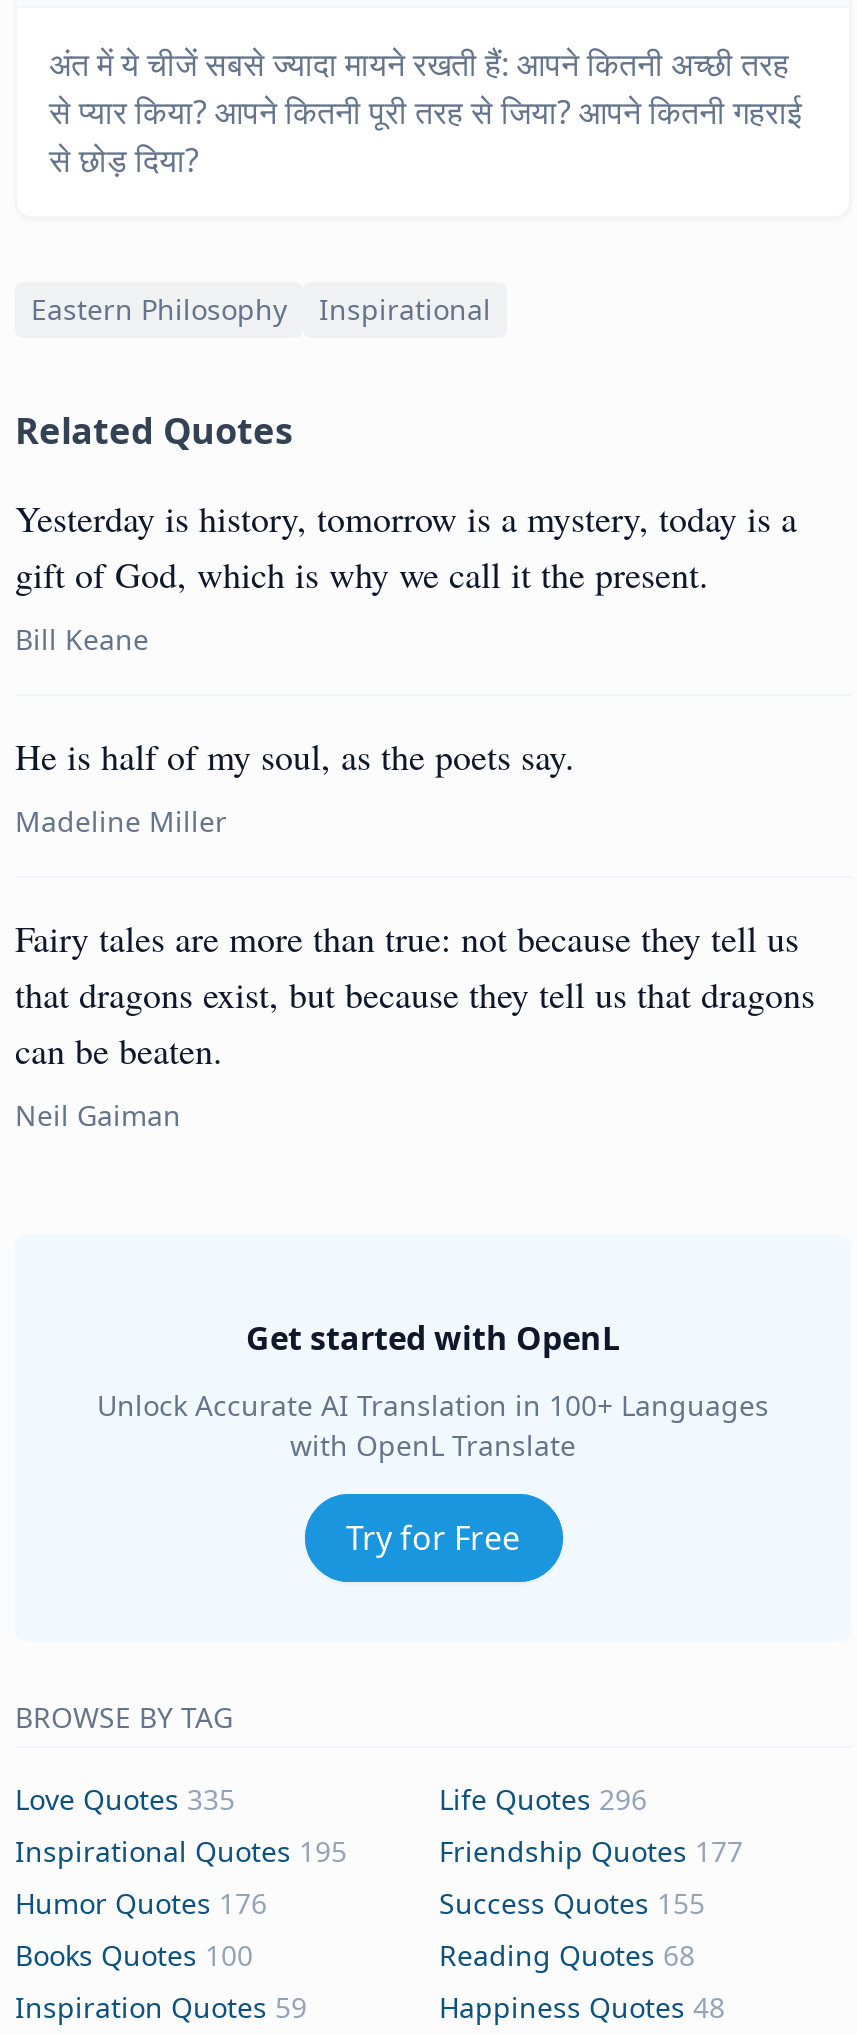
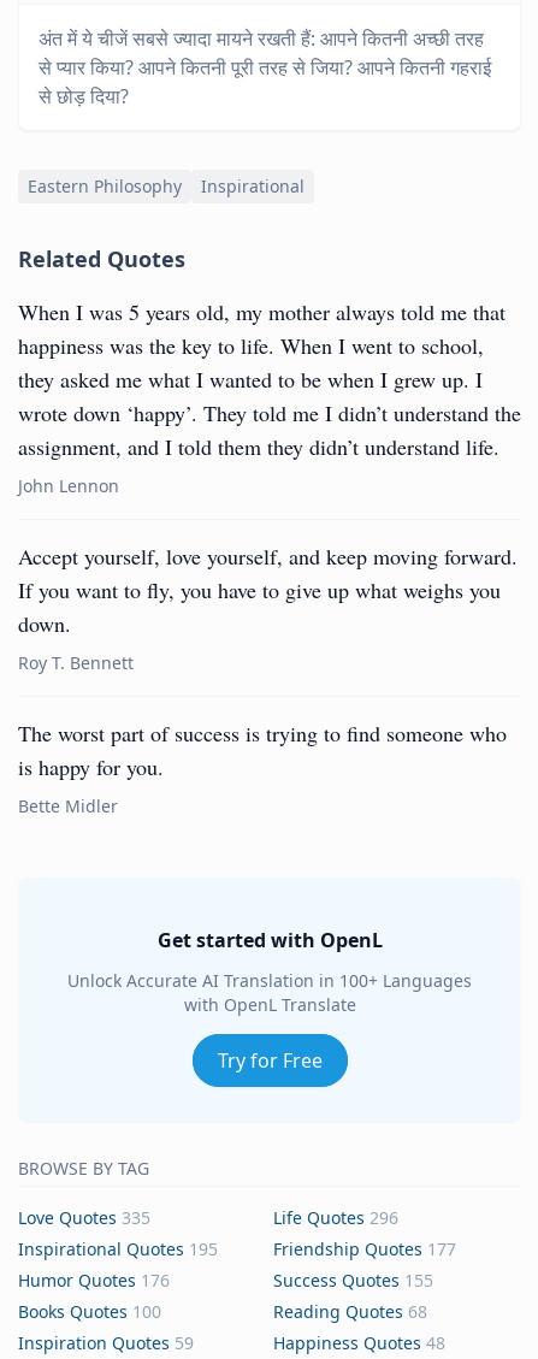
[15,494,797,598] Yesterday is history, tomorrow is a mystery, today is a | gift of God, which is why we call it the present. -> [18,297,521,461] When I was 5 years old, my mother always told me that | happiness was the key to life. When I went to school, | they asked me what I wanted to be when I grew up. I | wrote down ‘happy’. They told me I didn’t understand the | assignment, and I told them they didn’t understand life.
[15,620,149,658] Bill Keane -> [18,474,119,497] John Lennon
[15,732,575,780] He is half of my soul, as the poets say. -> [18,542,518,638] Accept yourself, love yourself, and keep moving forward. | If you want to fly, you have to give up what weighs you | down.
[15,802,227,840] Madeline Miller -> [18,651,134,674] Roy T. Bennett
[15,914,815,1074] Fairy tales are more than true: not because they tell us | that dragons exist, but because they tell us that dragons | can be beaten. -> [18,719,507,781] The worst part of success is trying to find someone who | is happy for you.
[15,1096,181,1134] Neil Gaiman -> [18,794,118,817] Bette Midler

